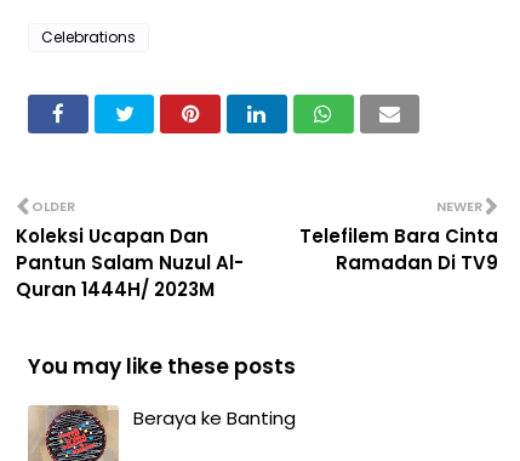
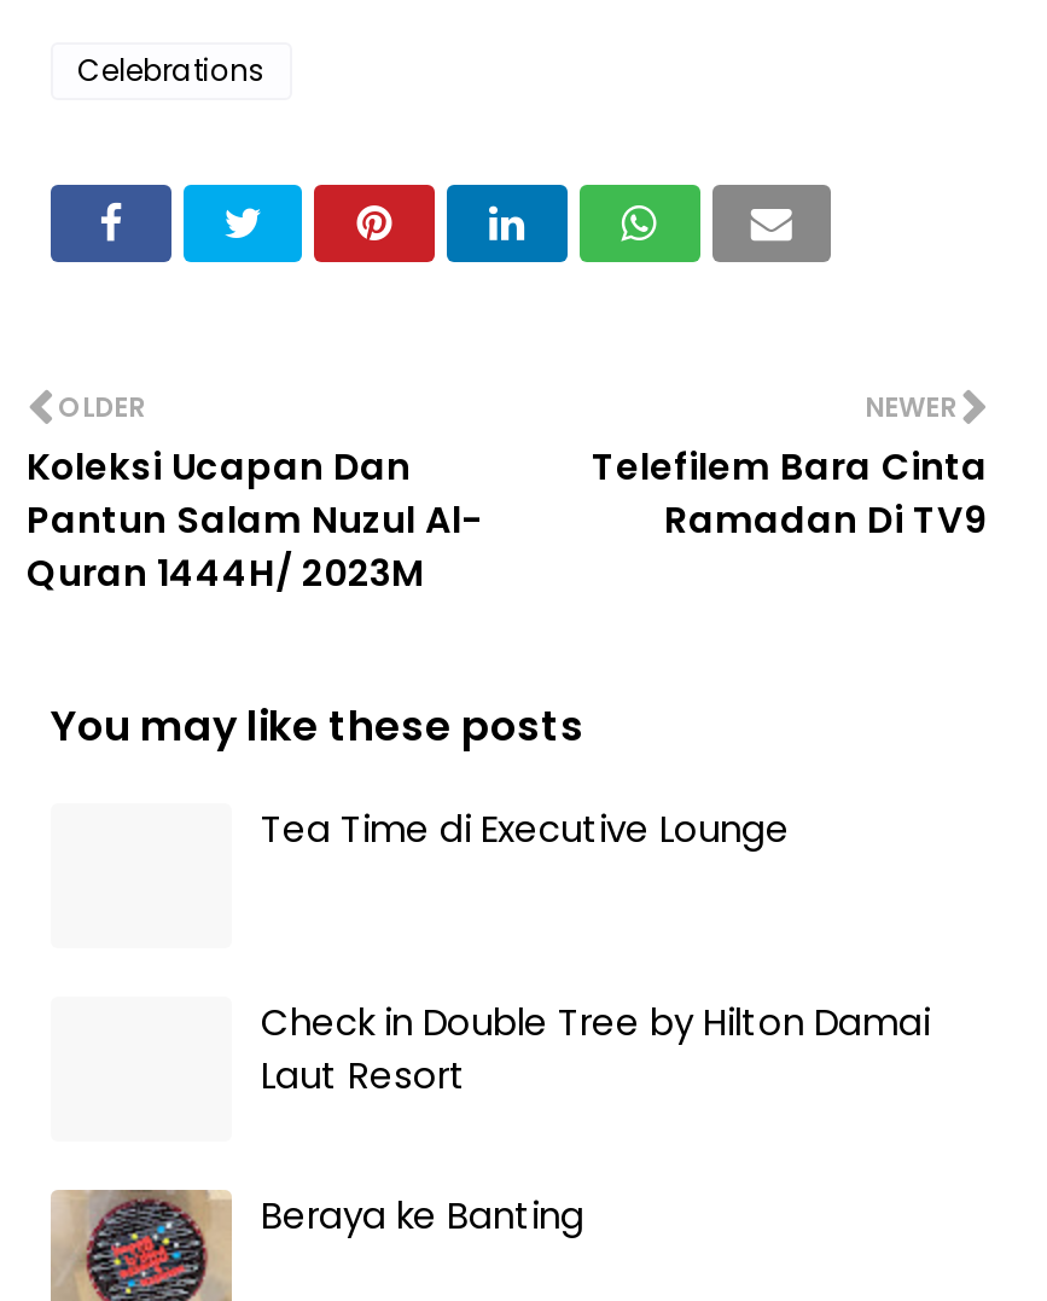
none -> [261,803,790,853] Tea Time di Executive Lounge
none -> [261,996,930,1100] Check in Double Tree by Hilton Damai | Laut Resort

